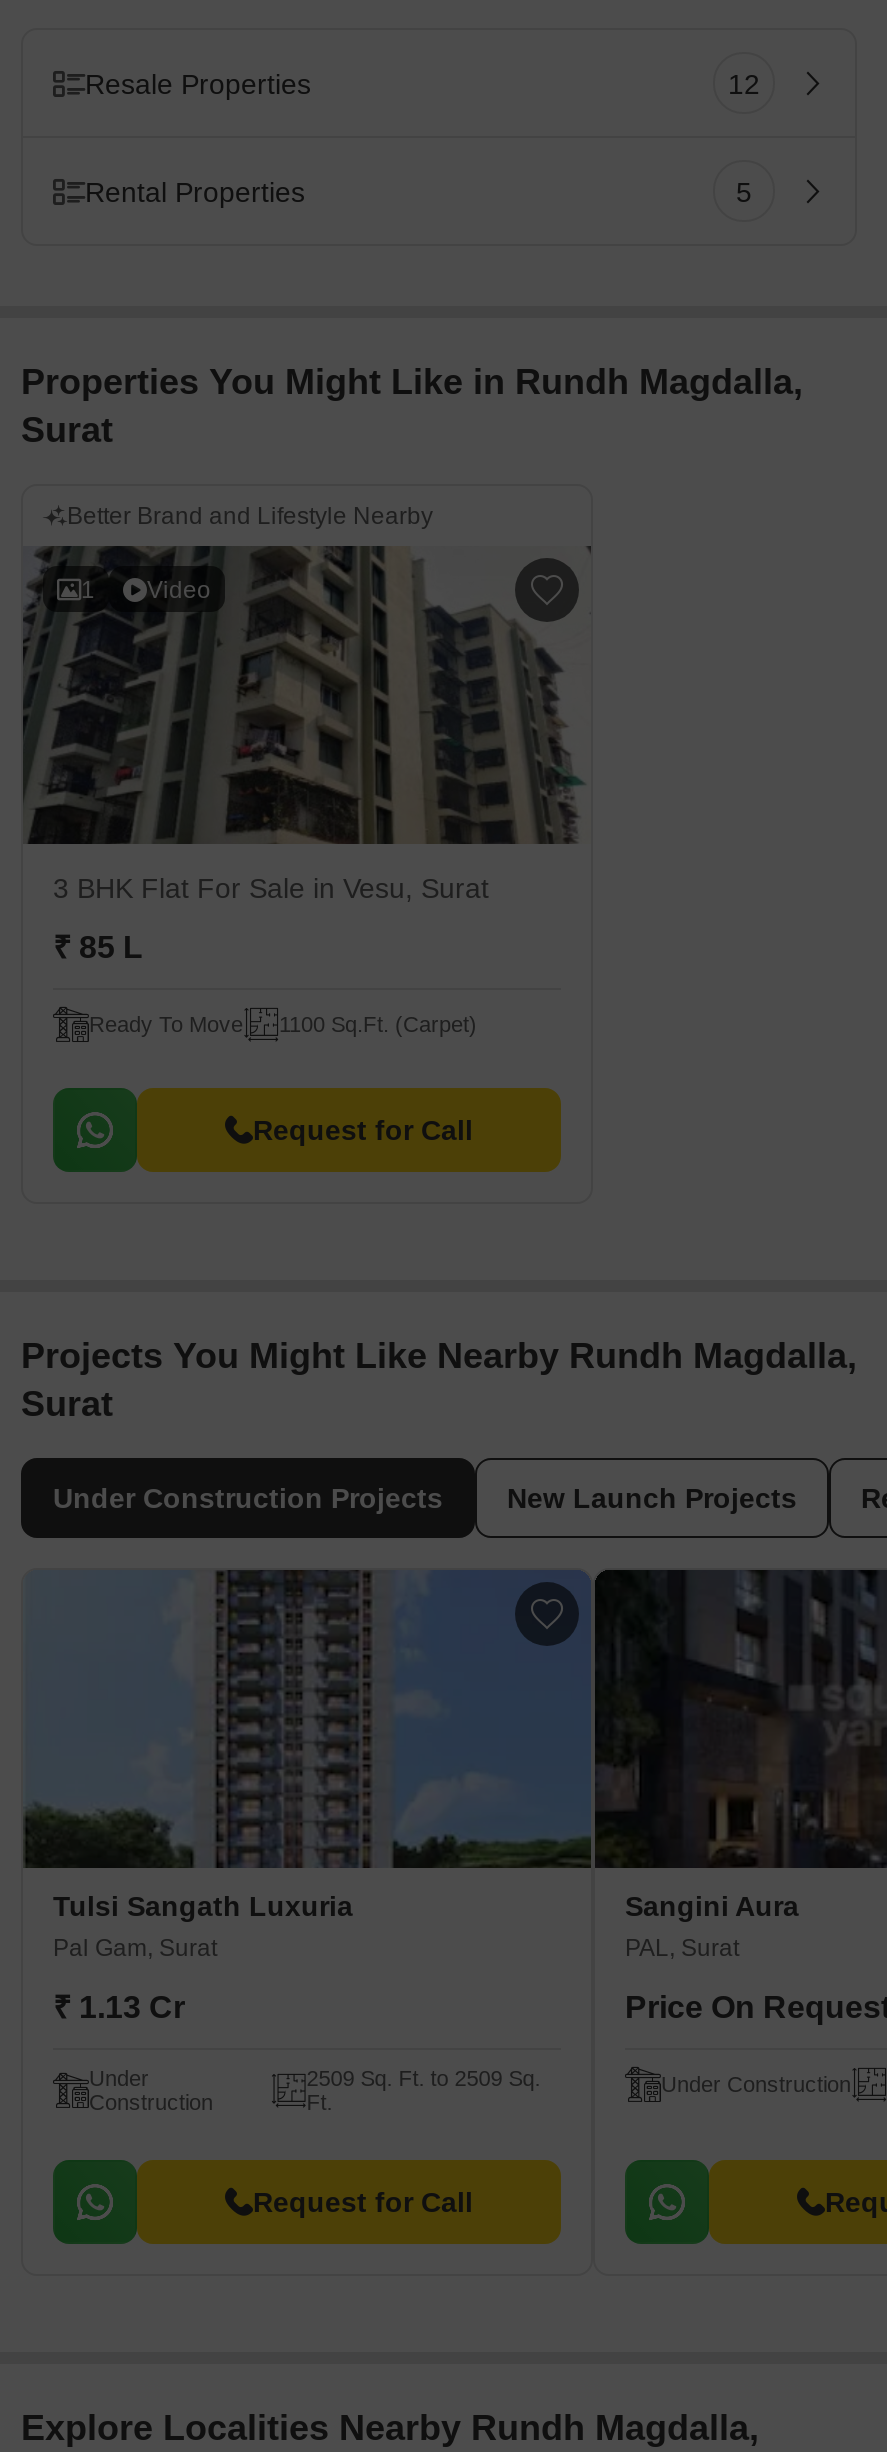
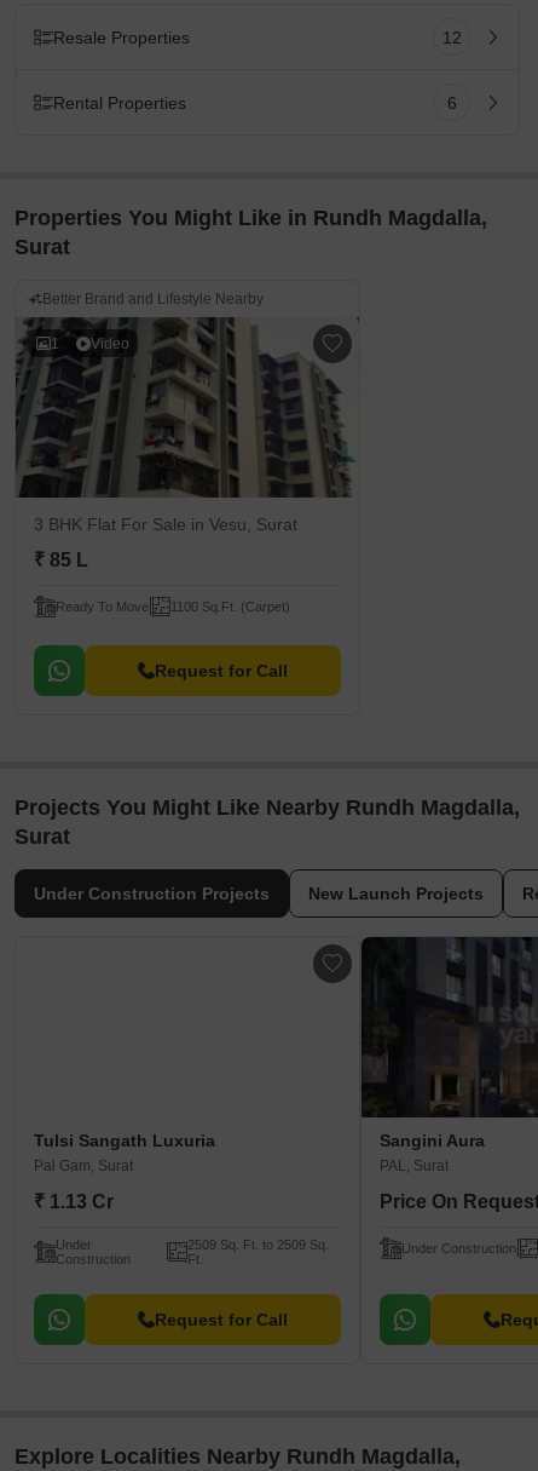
[736,176,752,208] 5 -> [447,93,456,112] 6
[21,1568,593,1870] [image] -> none

